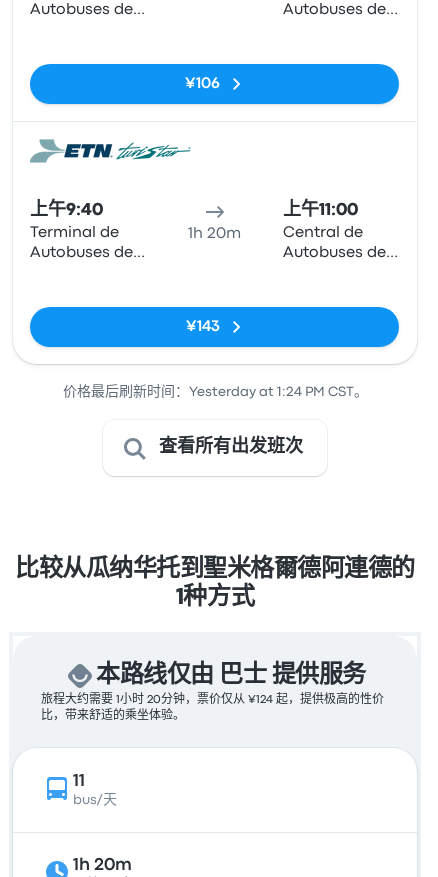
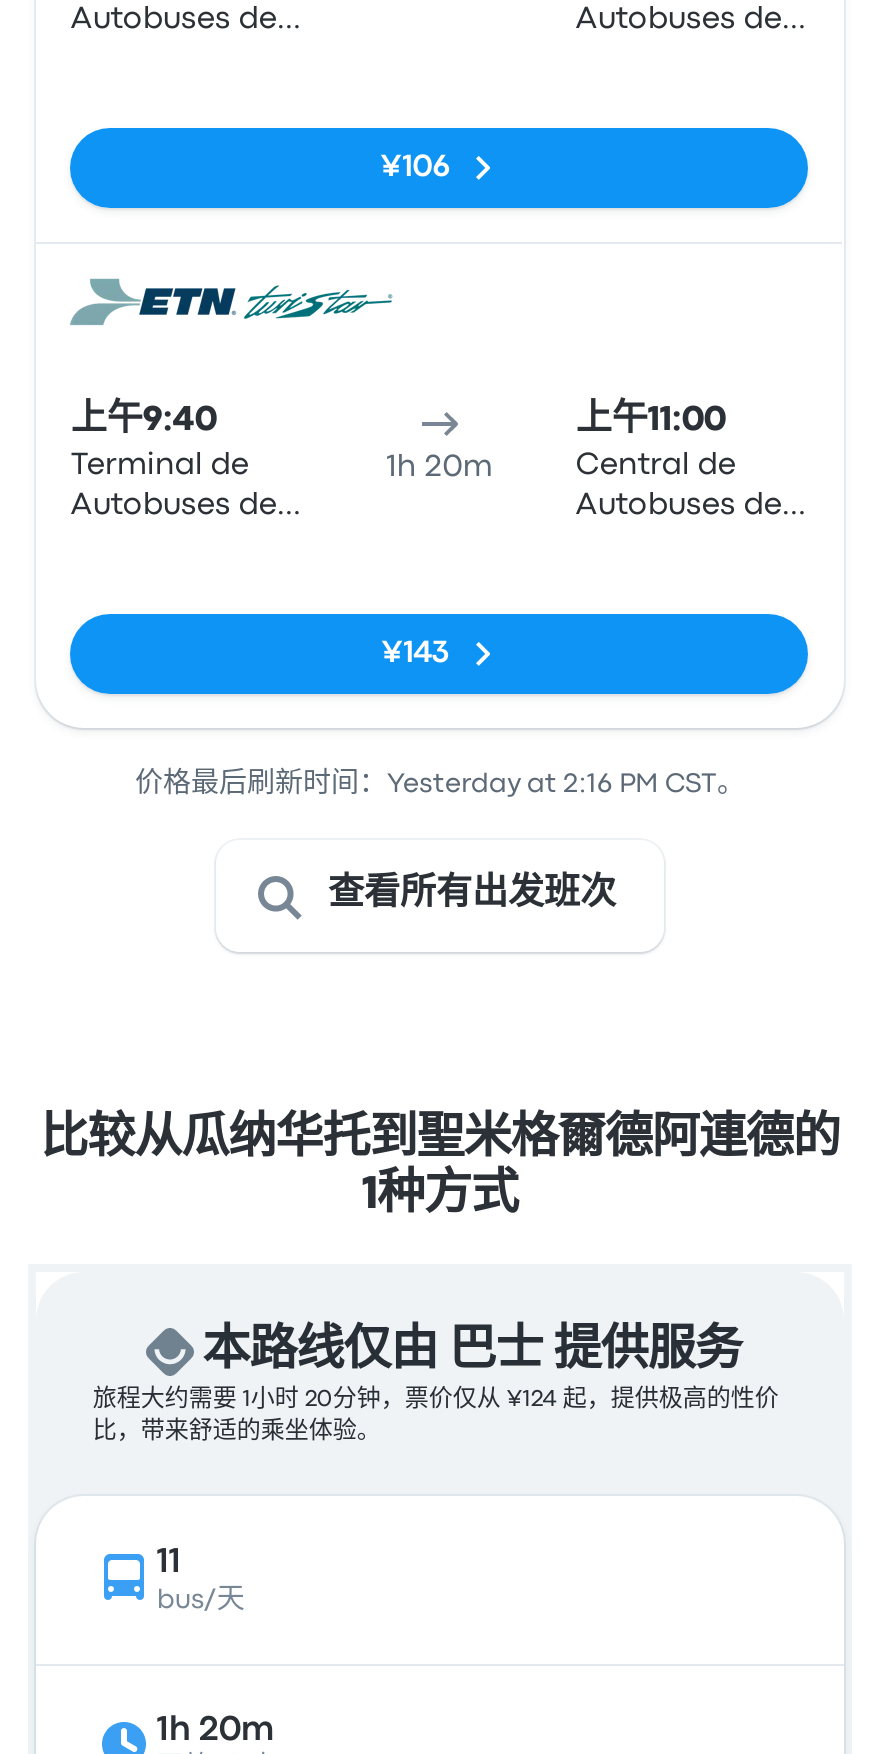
[62,386,367,398] 价格最后刷新时间：Yesterday at 1:24 PM CST。 -> [135,772,745,796] 价格最后刷新时间：Yesterday at 2:16 PM CST。

